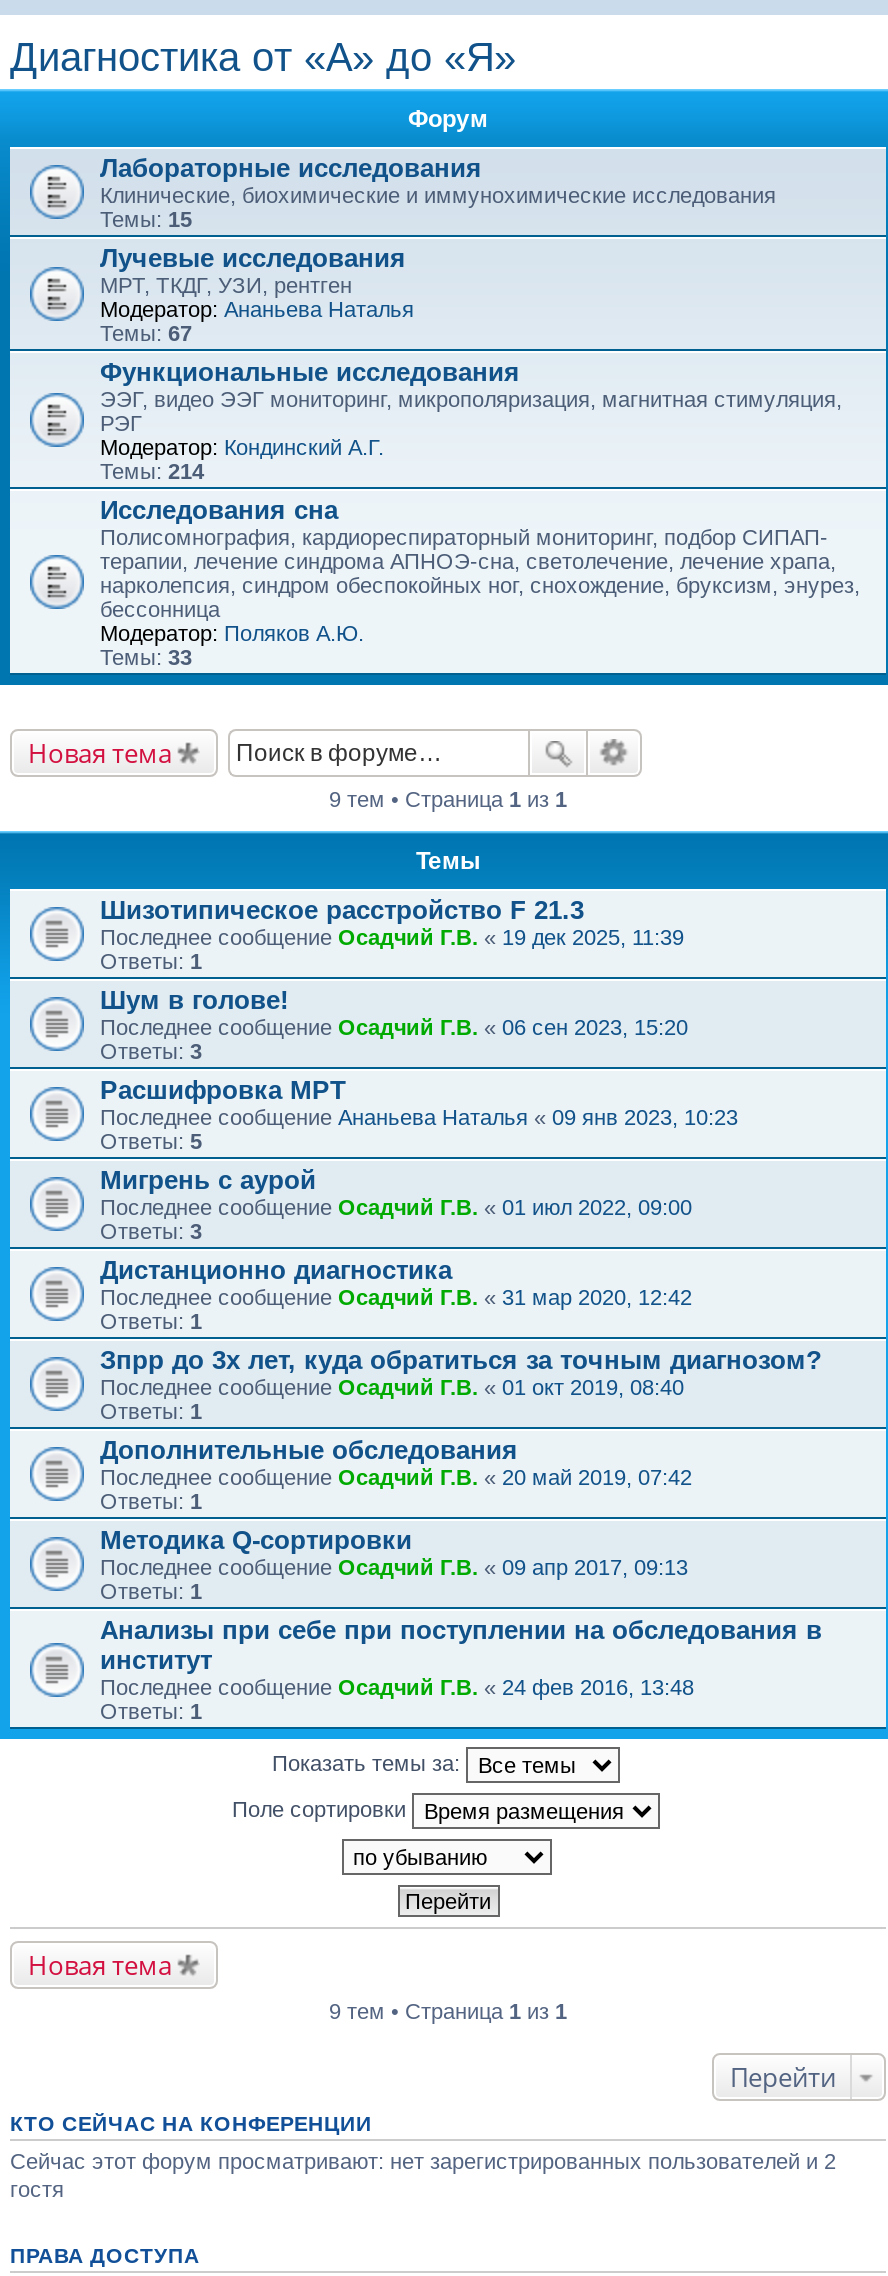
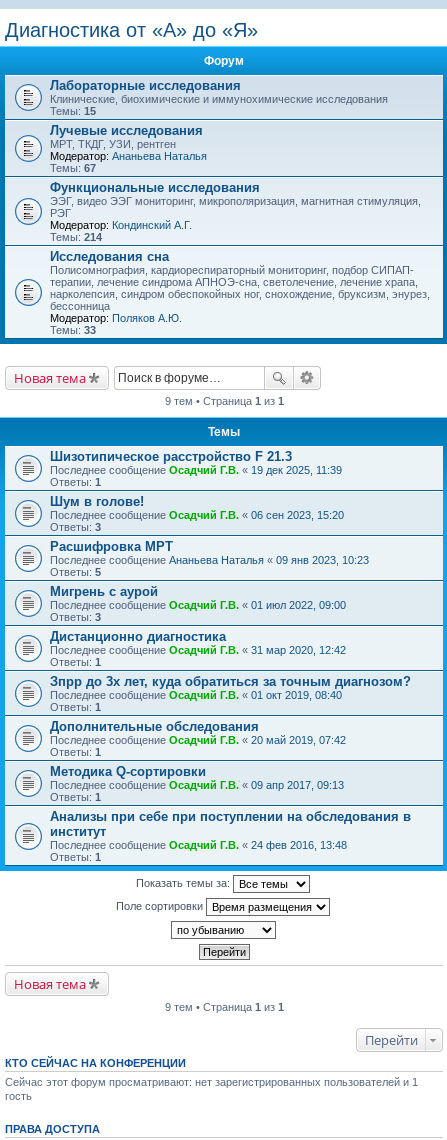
[10,2149,836,2201] Сейчас этот форум просматривают: нет зарегистрированных пользователей и 2 | гостя -> [5,1076,418,1102] Сейчас этот форум просматривают: нет зарегистрированных пользователей и 1 | гость

